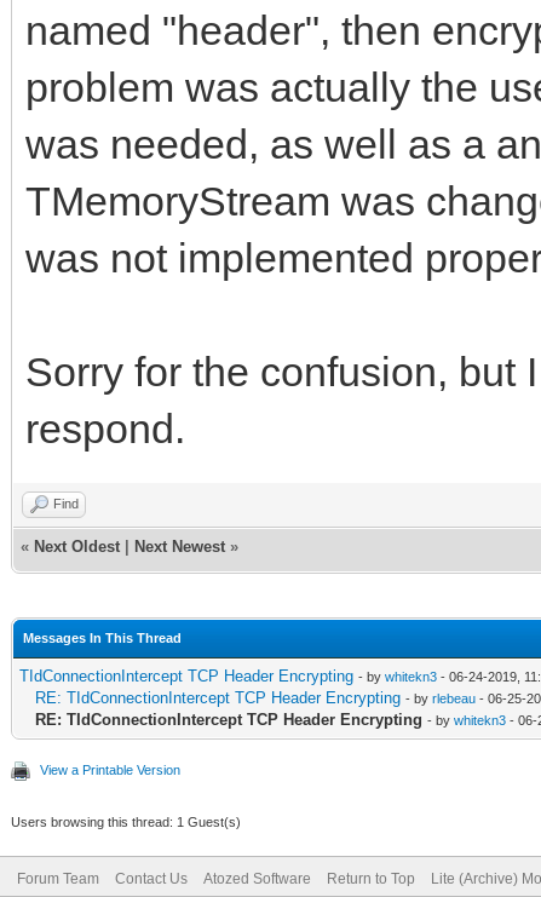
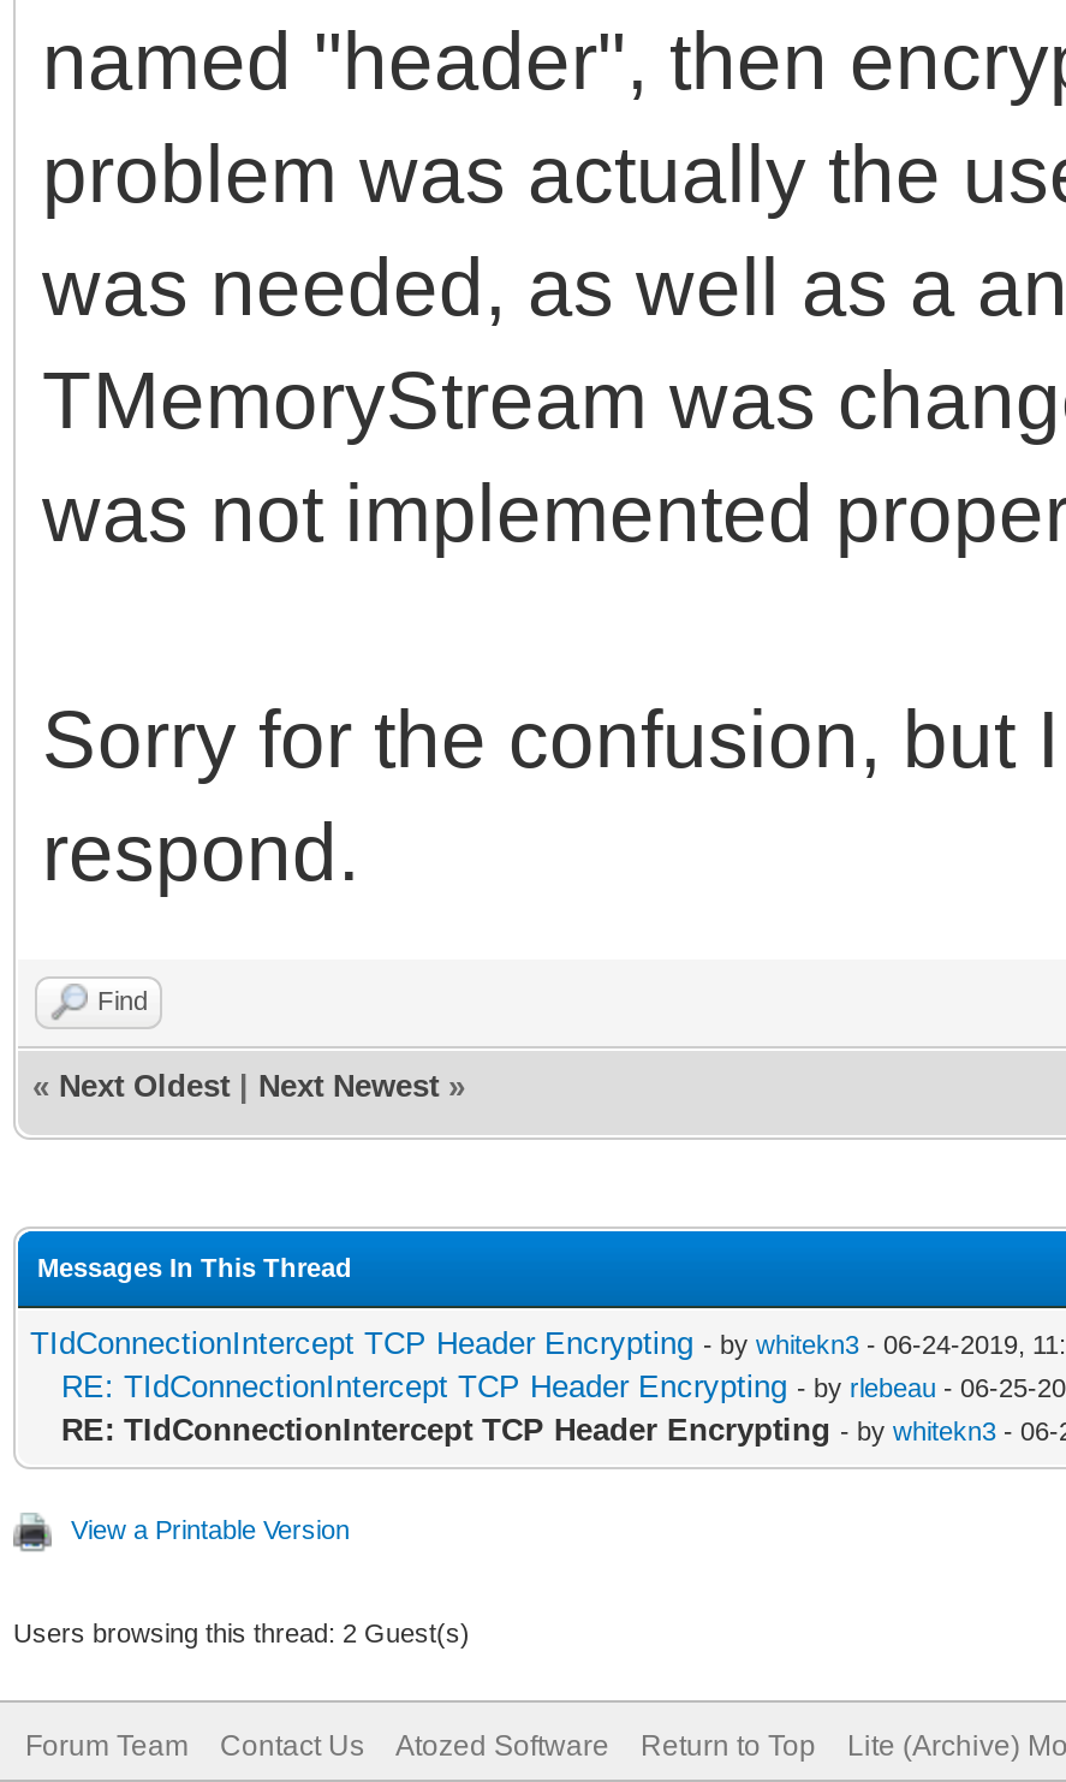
[11,814,241,829] Users browsing this thread: 1 Guest(s) -> [13,1618,470,1647] Users browsing this thread: 2 Guest(s)

